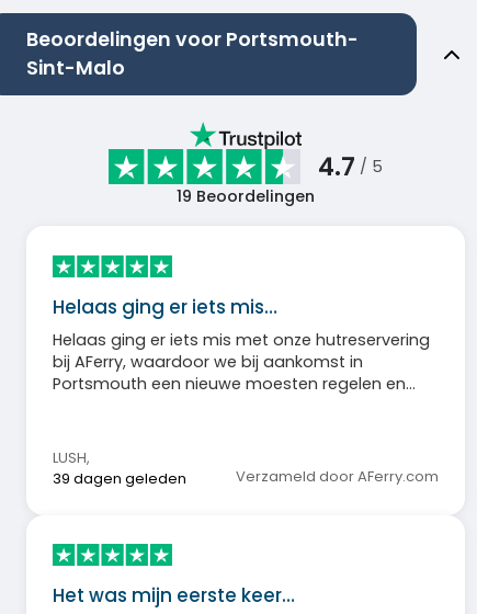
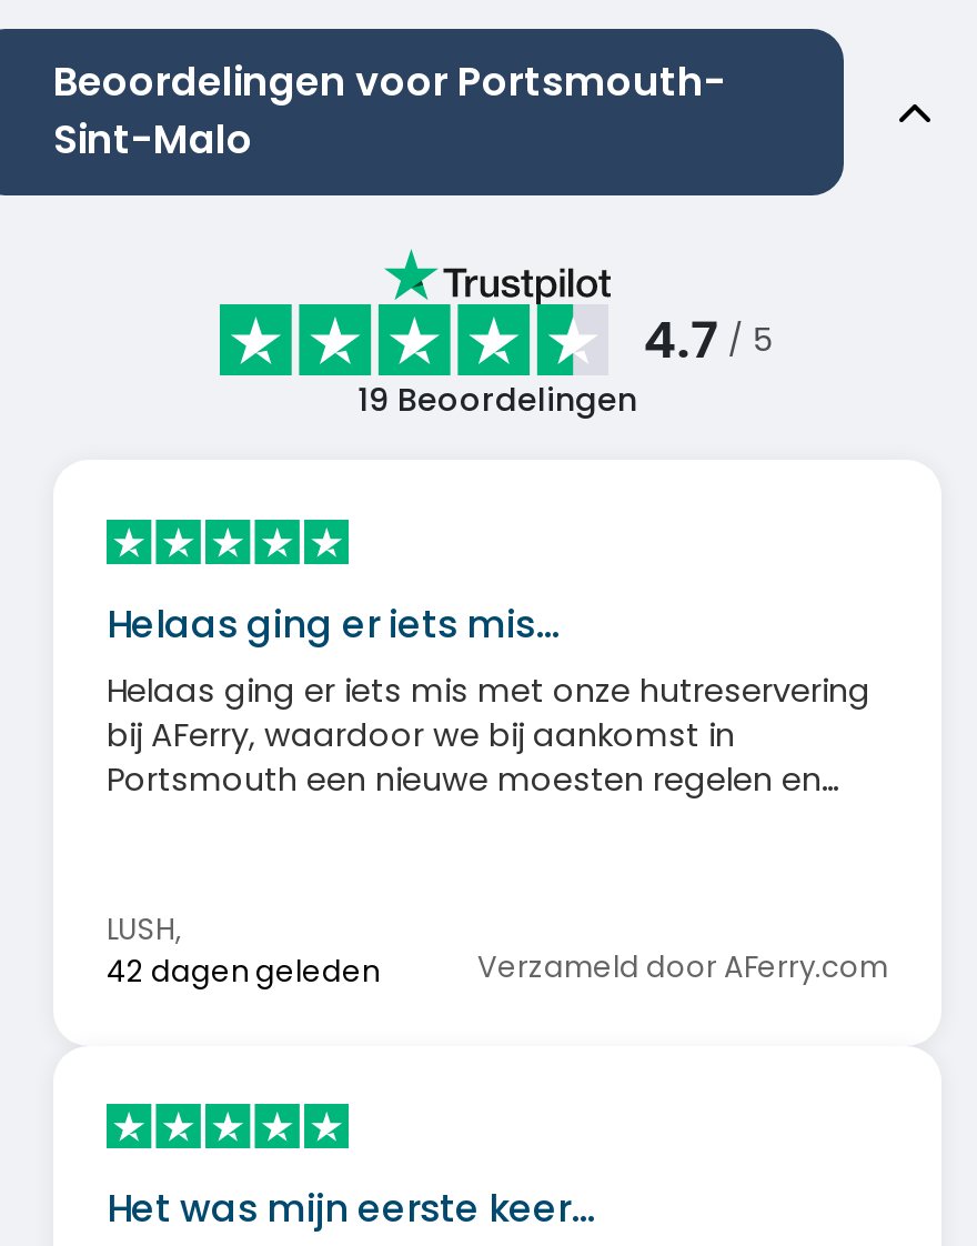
[53,468,186,489] 39 dagen geleden -> [107,950,380,993] 42 dagen geleden

